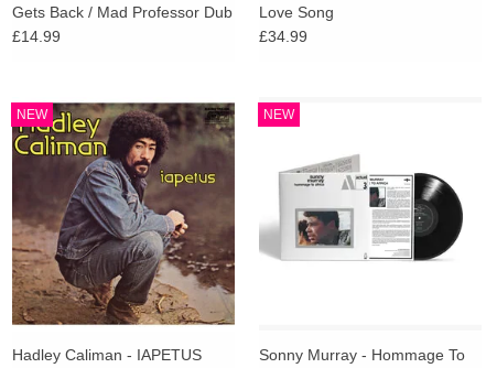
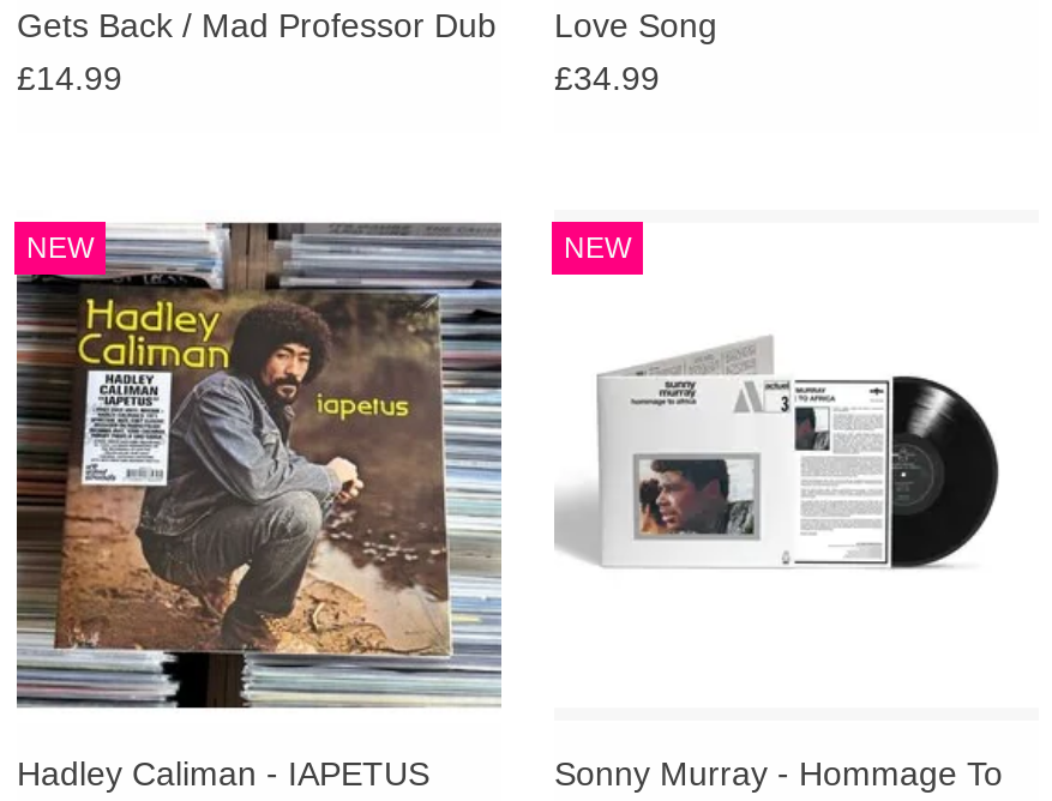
[11,101,236,326] [image] -> [14,218,501,710] [image]

